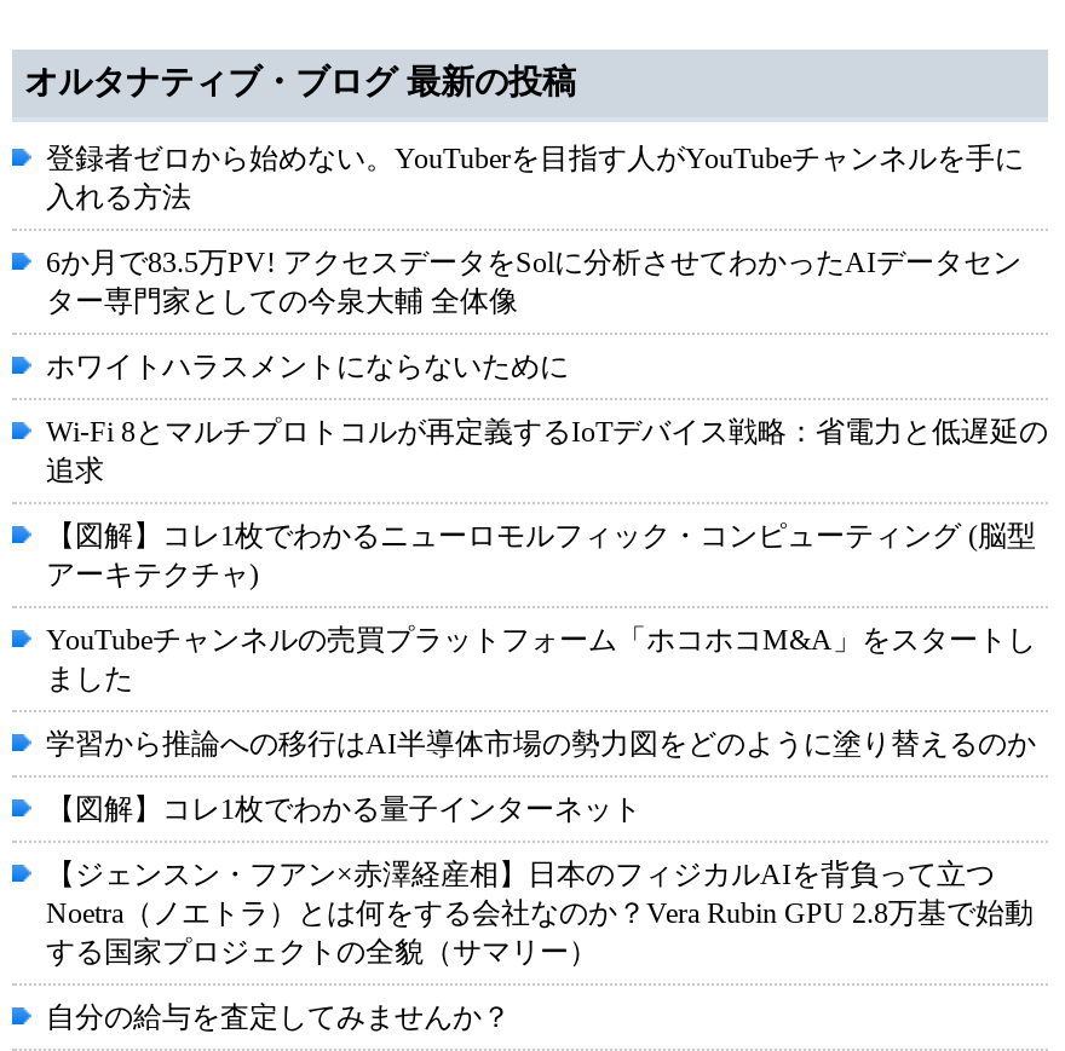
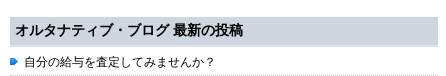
[46,143,1048,970] 登録者ゼロから始めない。YouTuberを目指す人がYouTubeチャンネルを手に | 入れる方法 | 6か月で83.5万PV! アクセスデータをSolに分析させてわかったAIデータセン | ター専門家としての今泉大輔 全体像 | ホワイトハラスメントにならないために | Wi-Fi 8とマルチプロトコルが再定義するIoTデバイス戦略：省電力と低遅延の | 追求 | 【図解】コレ1枚でわかるニューロモルフィック・コンピューティング (脳型 | アーキテクチャ) | YouTubeチャンネルの売買プラットフォーム「ホコホコM&A」をスタートし | ました | 学習から推論への移行はAI半導体市場の勢力図をどのように塗り替えるのか | 【図解】コレ1枚でわかる量子インターネット | 【ジェンスン・フアン×赤澤経産相】日本のフィジカルAIを背負って立つ | Noetra（ノエトラ）とは何をする会社なのか？Vera Rubin GPU 2.8万基で始動 | する国家プロジェクトの全貌（サマリー） -> none

